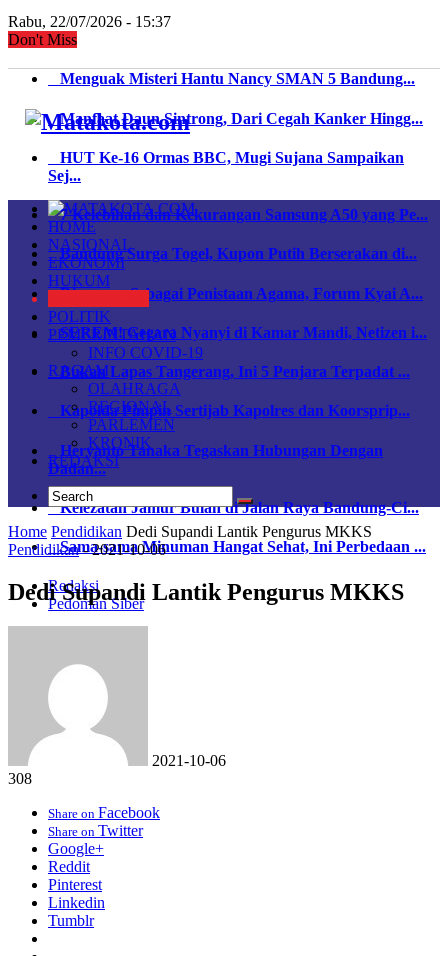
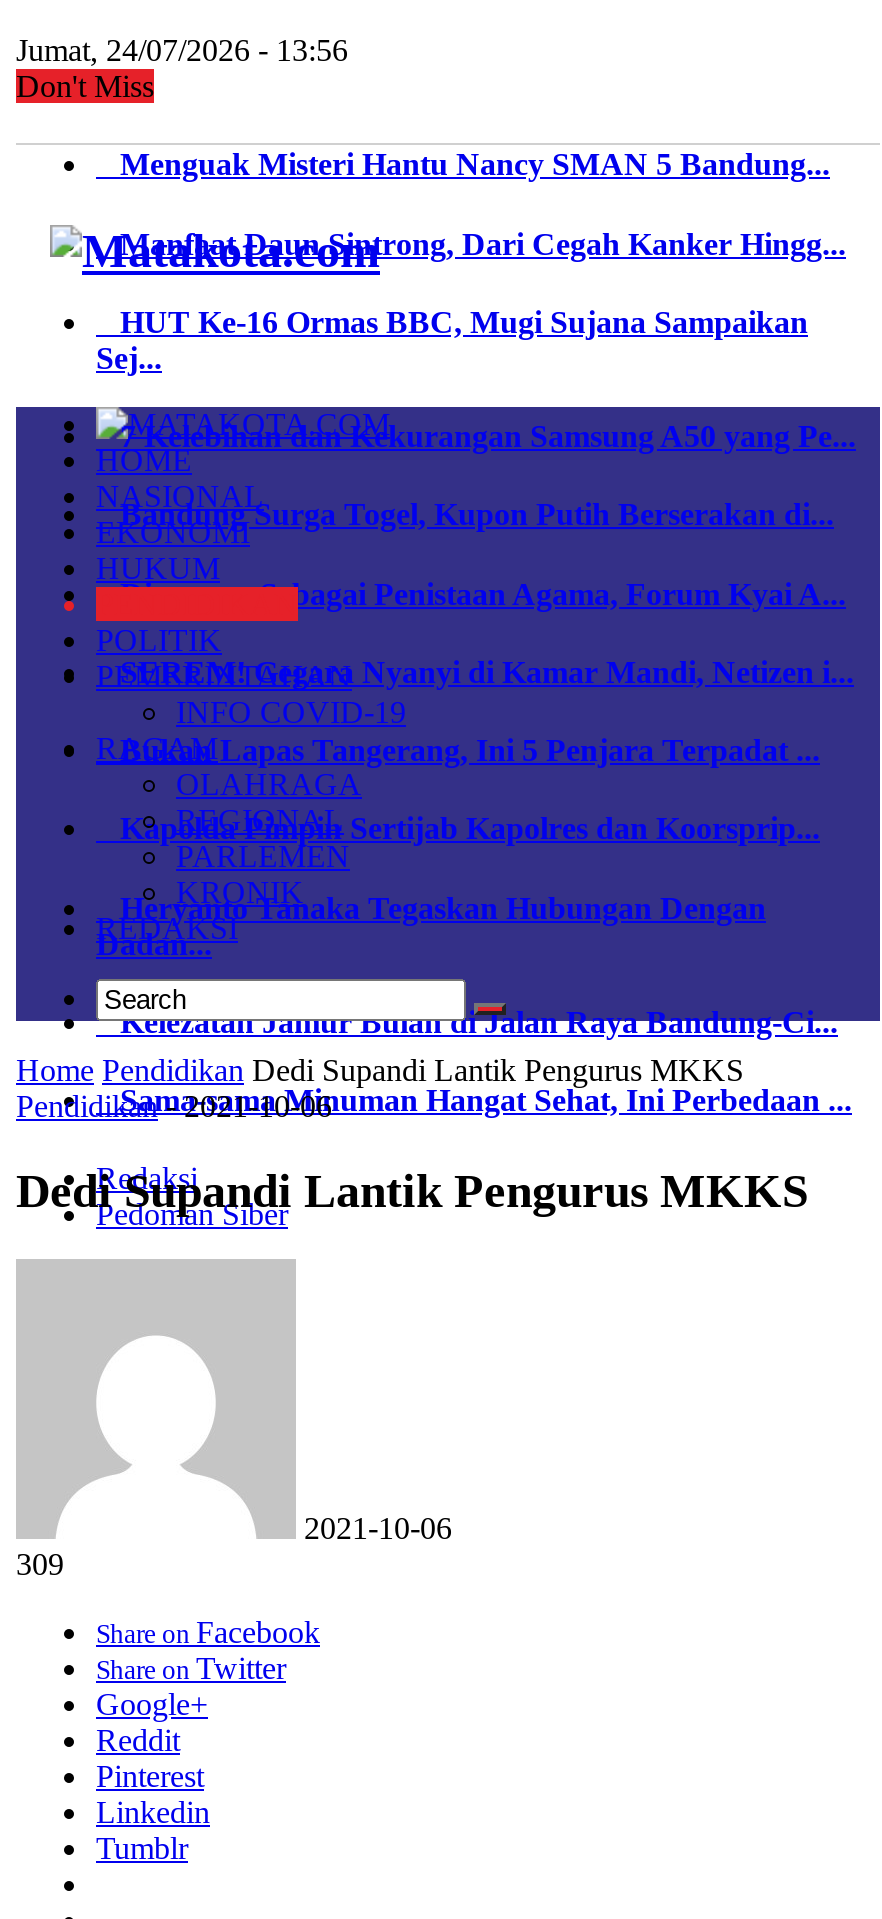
[8,13,171,30] Rabu, 22/07/2026 - 15:37 -> [16,33,348,67] Jumat, 24/07/2026 - 13:56
[8,770,32,787] 308 -> [16,1546,64,1580] 309

